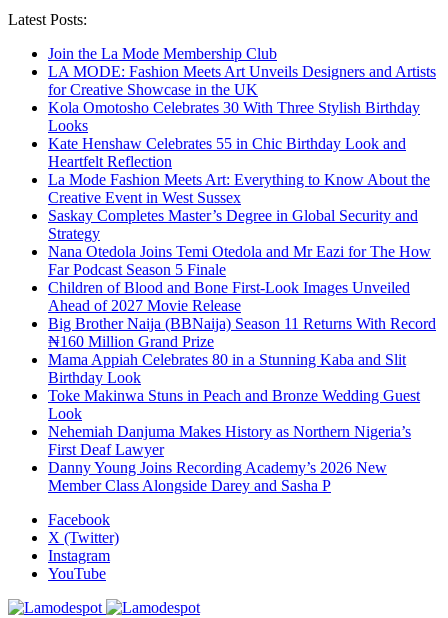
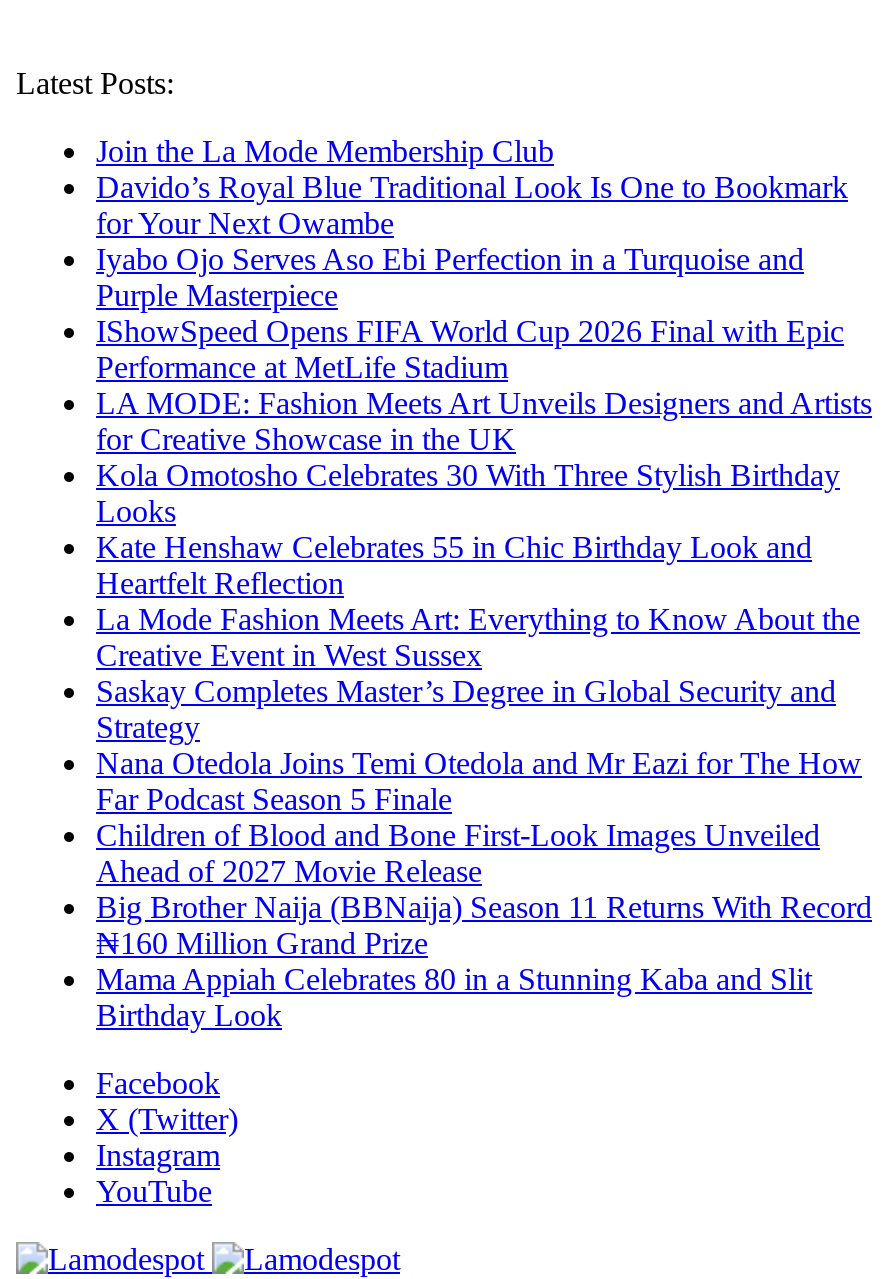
none -> [96,170,848,384] Davido’s Royal Blue Traditional Look Is One to Bookmark | for Your Next Owambe | Iyabo Ojo Serves Aso Ebi Perfection in a Turquoise and | Purple Masterpiece | IShowSpeed Opens FIFA World Cup 2026 Final with Epic | Performance at MetLife Stadium
moved [48,63,436,386] -> [96,386,872,1032]: LA MODE: Fashion Meets Art Unveils Designers and Artists | for Creative Showcase in the UK | Kola Omotosho Celebrates 30 With Three Stylish Birthday | ... | Mama Appiah Celebrates 80 in a Stunning Kaba and Slit | Birthday Look
[48,387,420,494] Toke Makinwa Stuns in Peach and Bronze Wedding Guest | Look | Nehemiah Danjuma Makes History as Northern Nigeria’s | First Deaf Lawyer | Danny Young Joins Recording Academy’s 2026 New | Member Class Alongside Darey and Sasha P -> none

